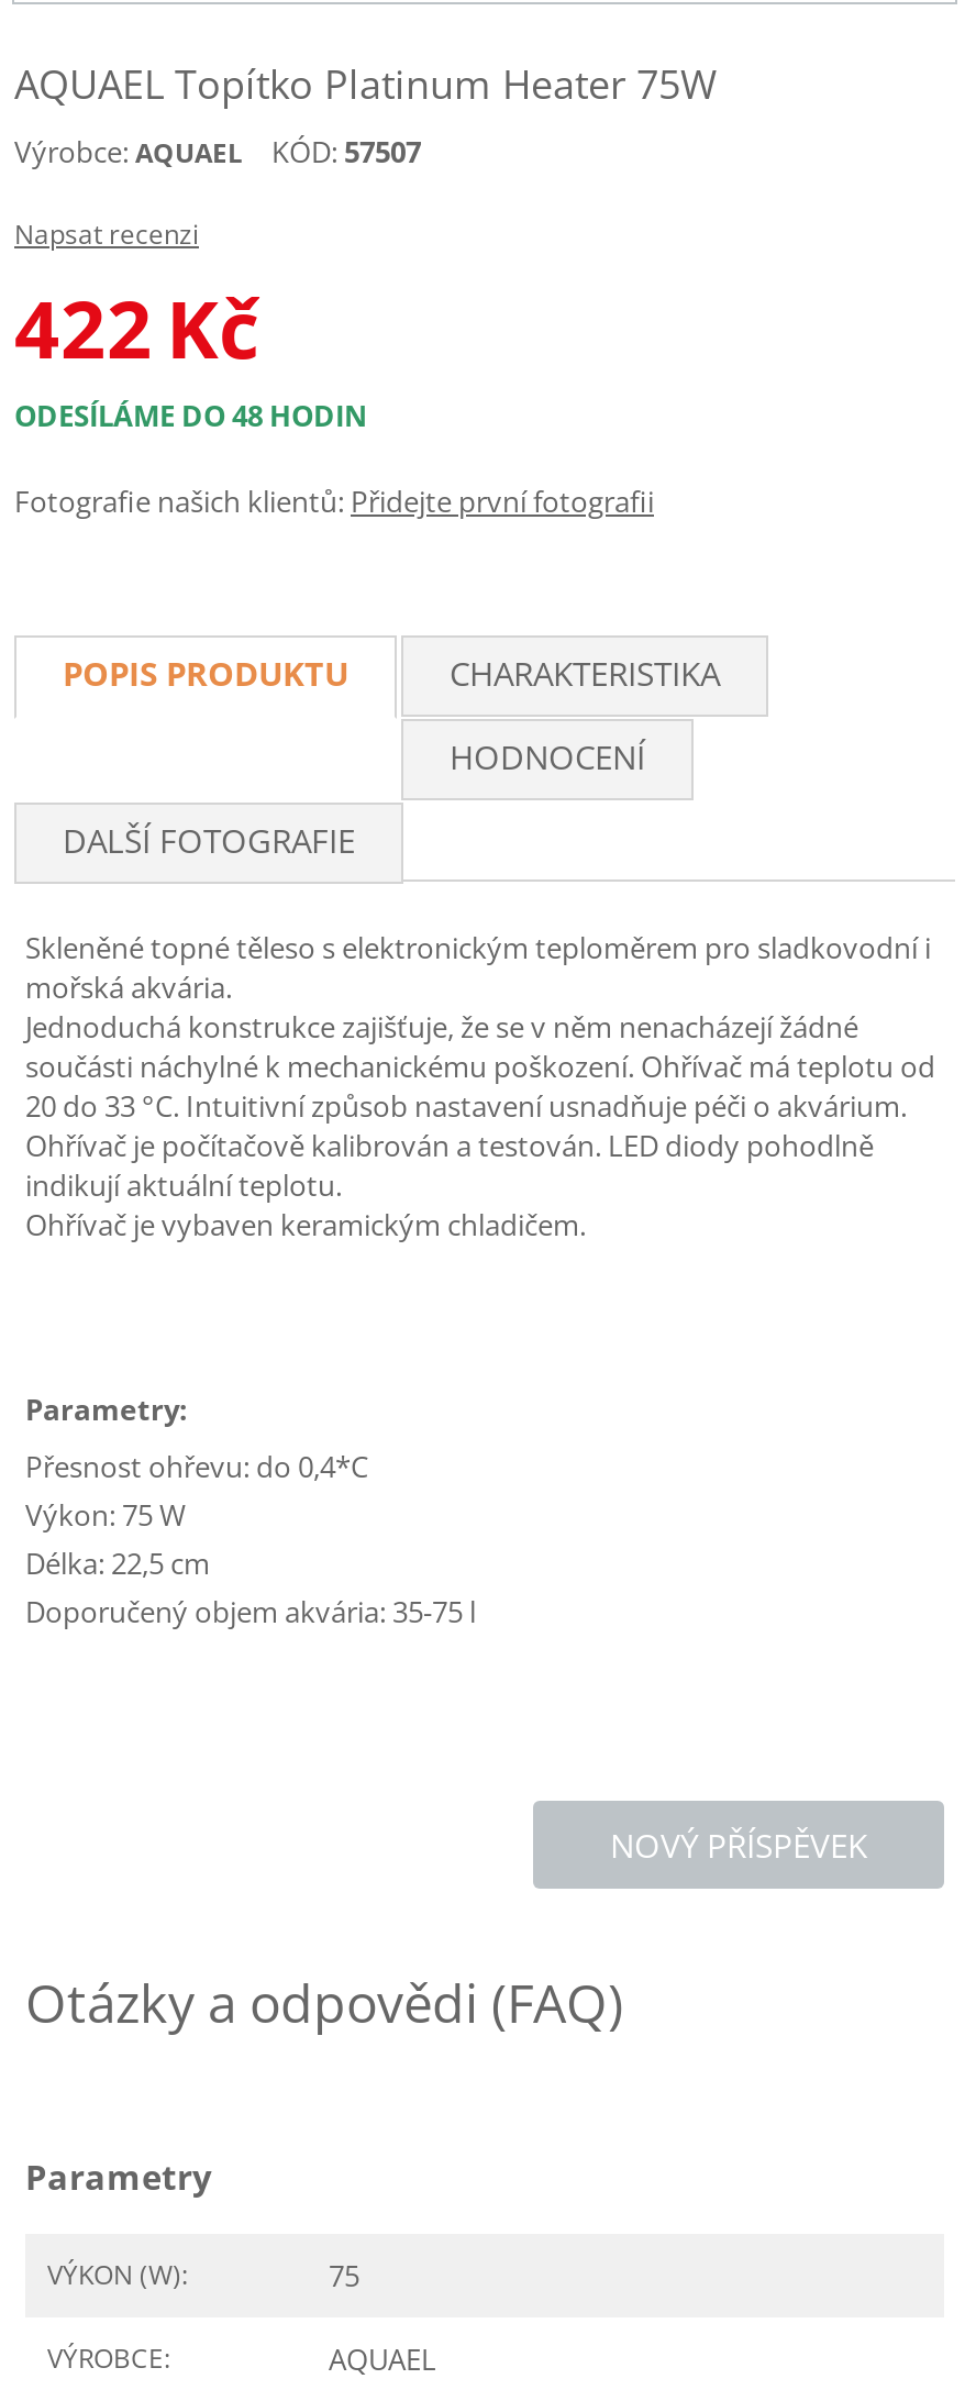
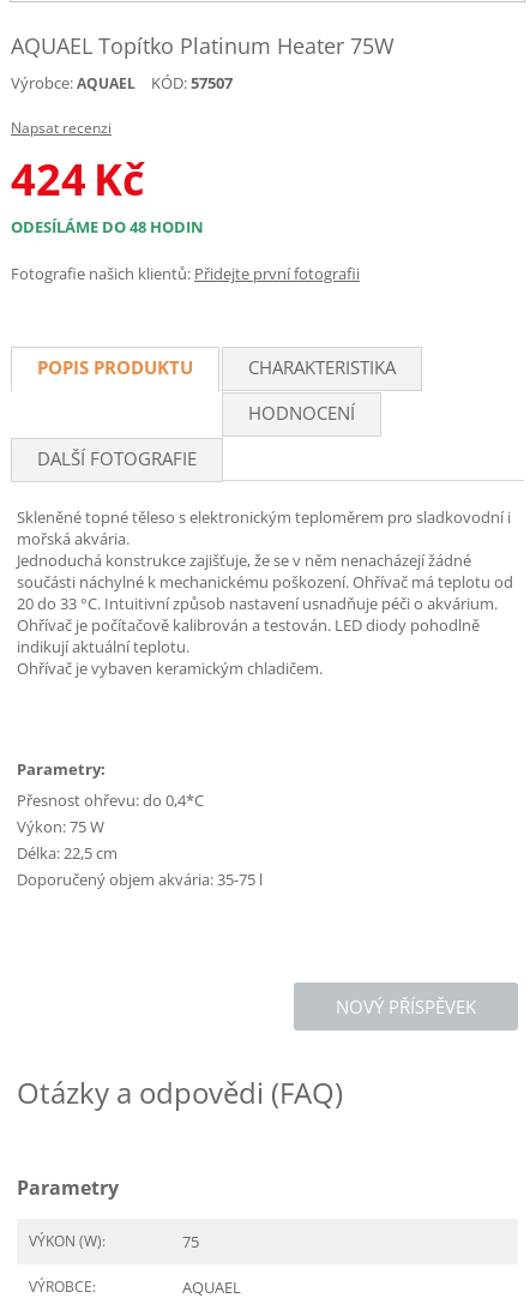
[14,275,260,383] 422 Kč -> [11,150,145,209] 424 Kč

